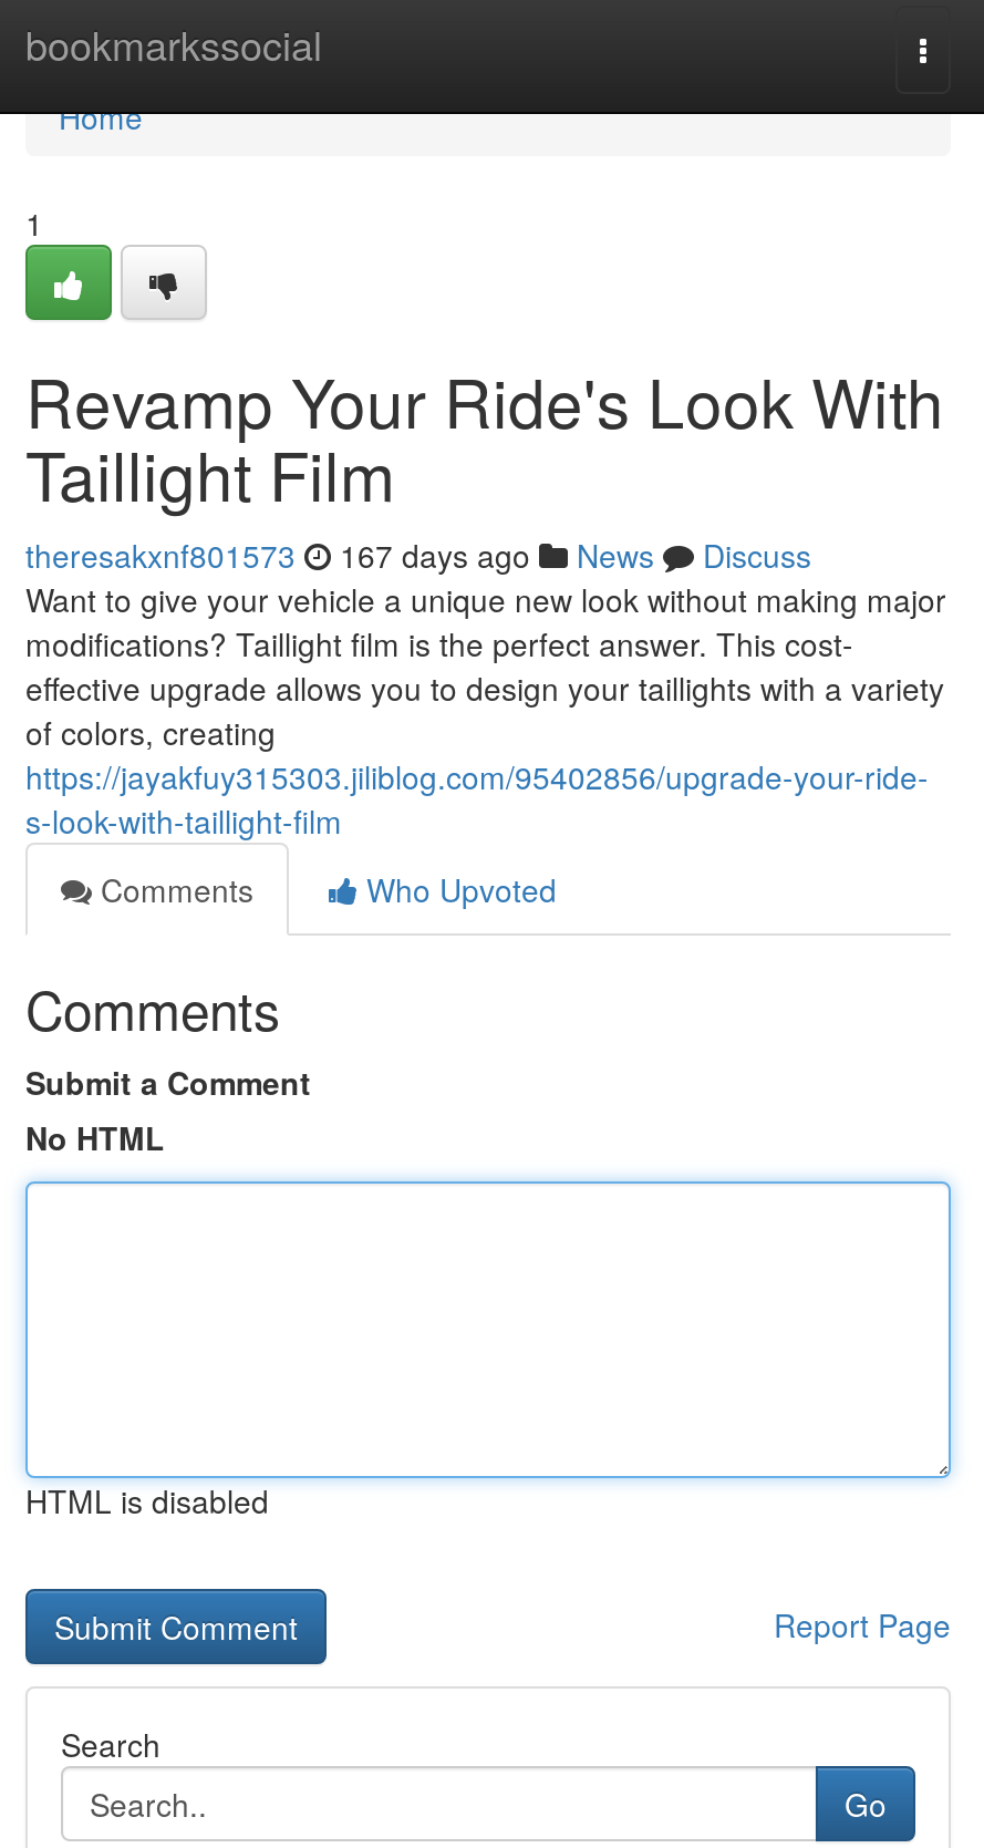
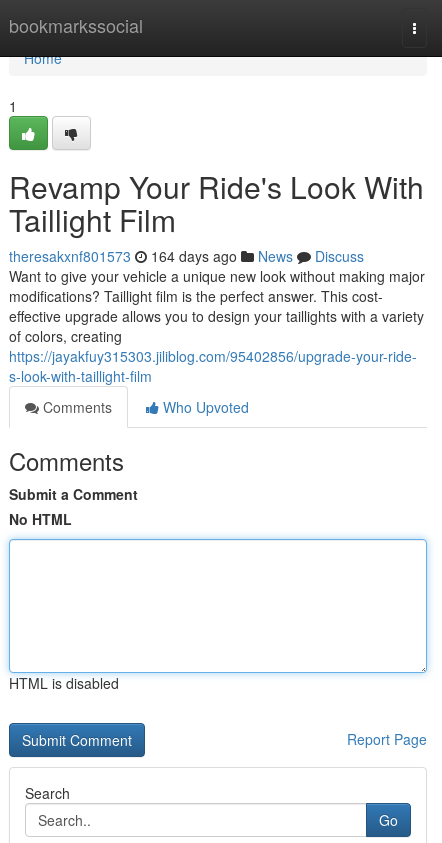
[25,533,811,577] theresakxnf801573 167 days ago News Discuss -> [9,246,364,266] theresakxnf801573 164 days ago News Discuss

